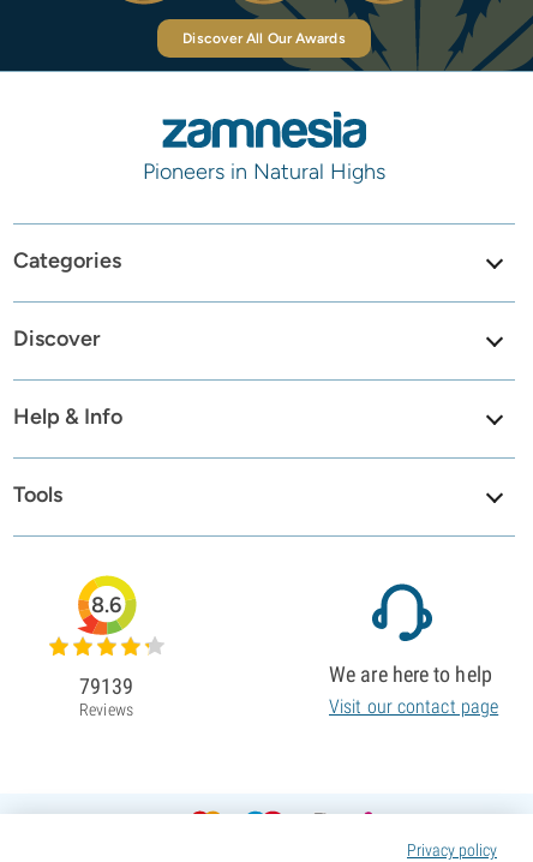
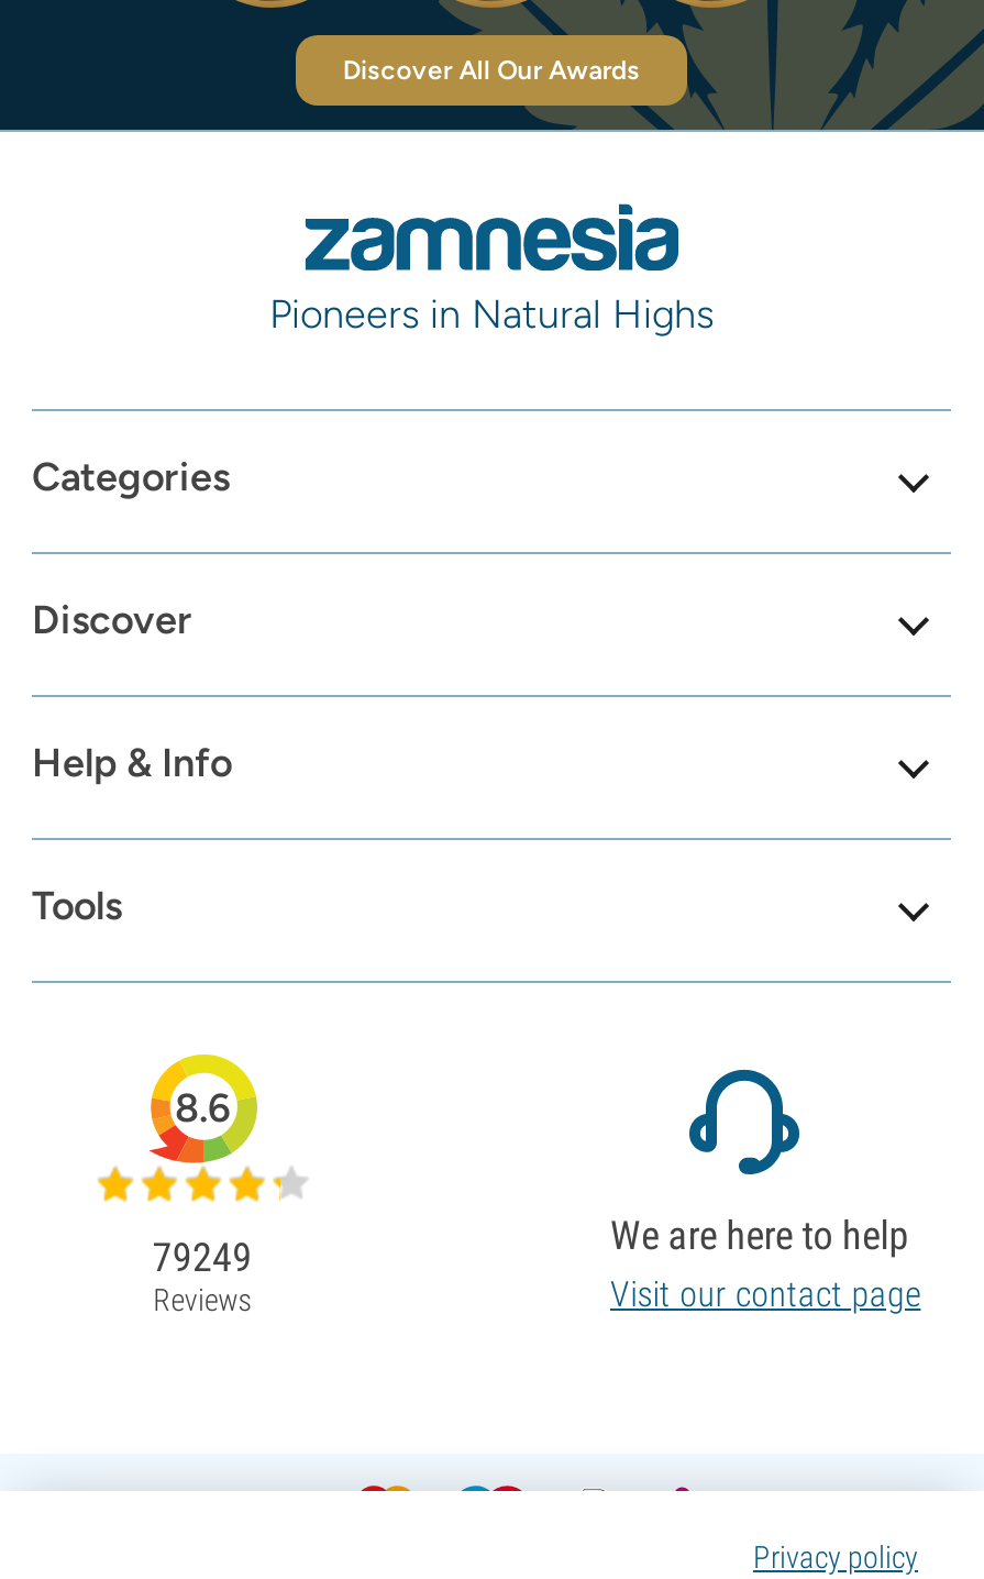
[79,674,133,699] 79139 -> [152,1234,252,1280] 79249

